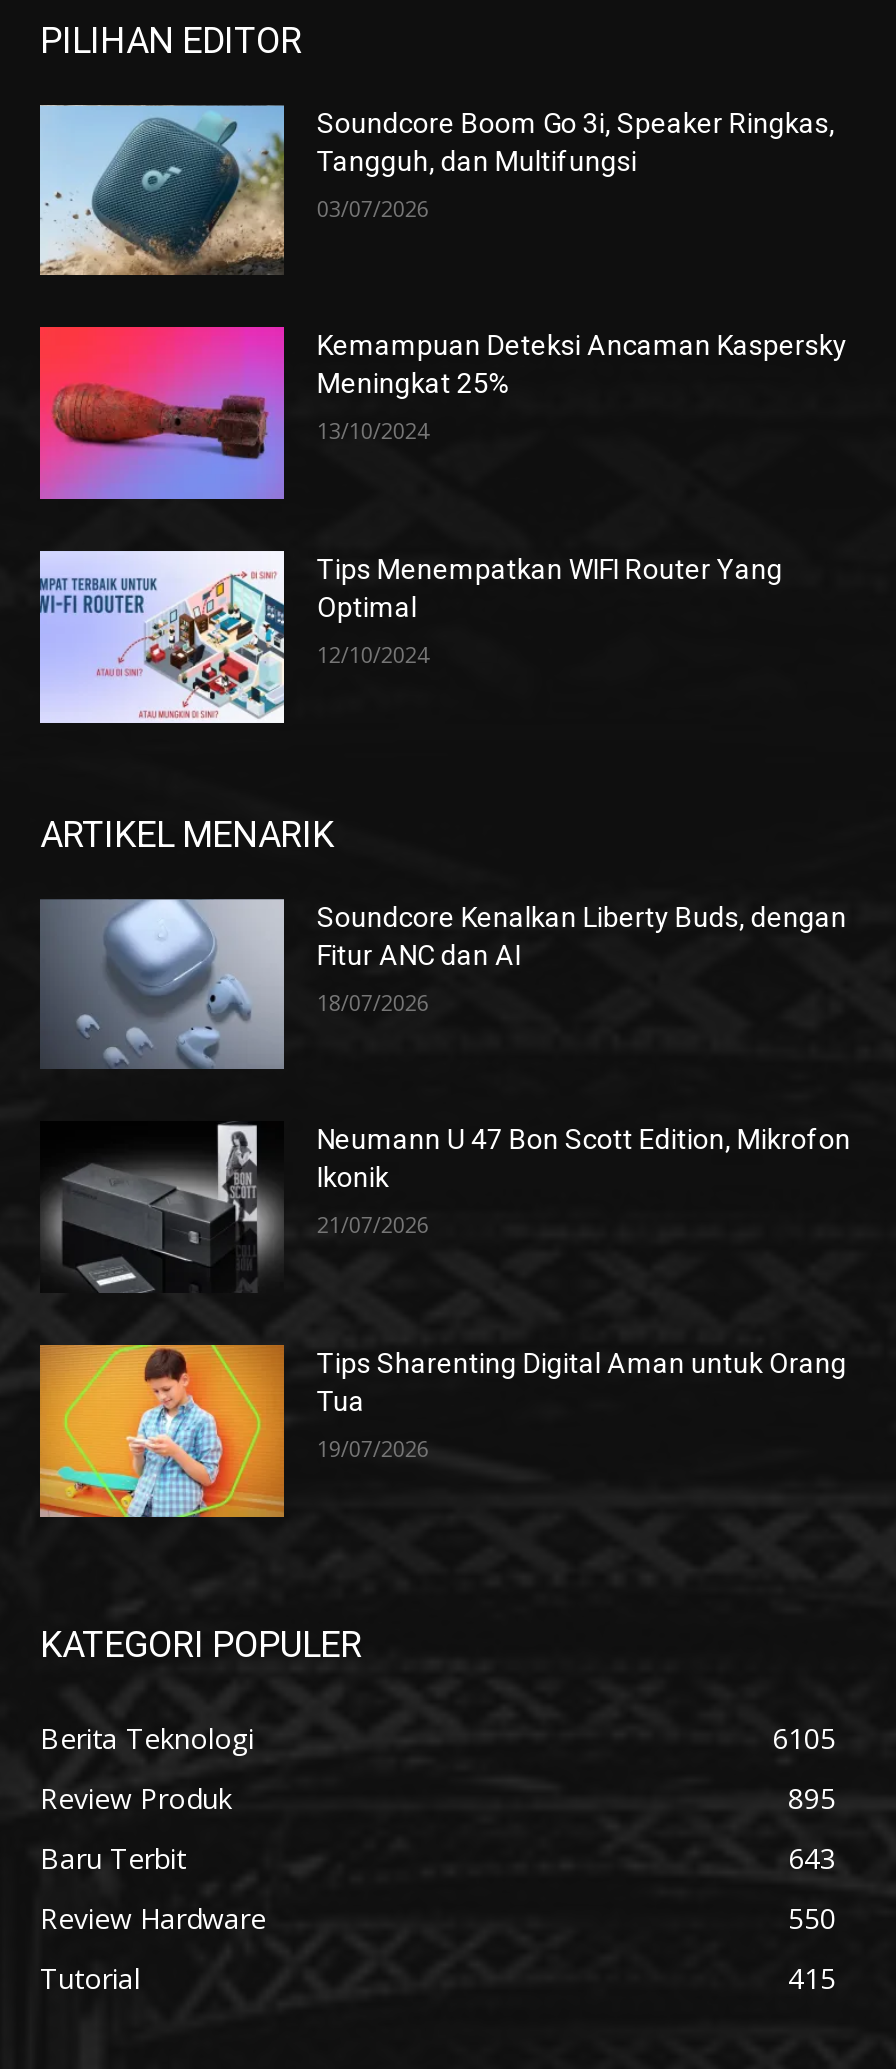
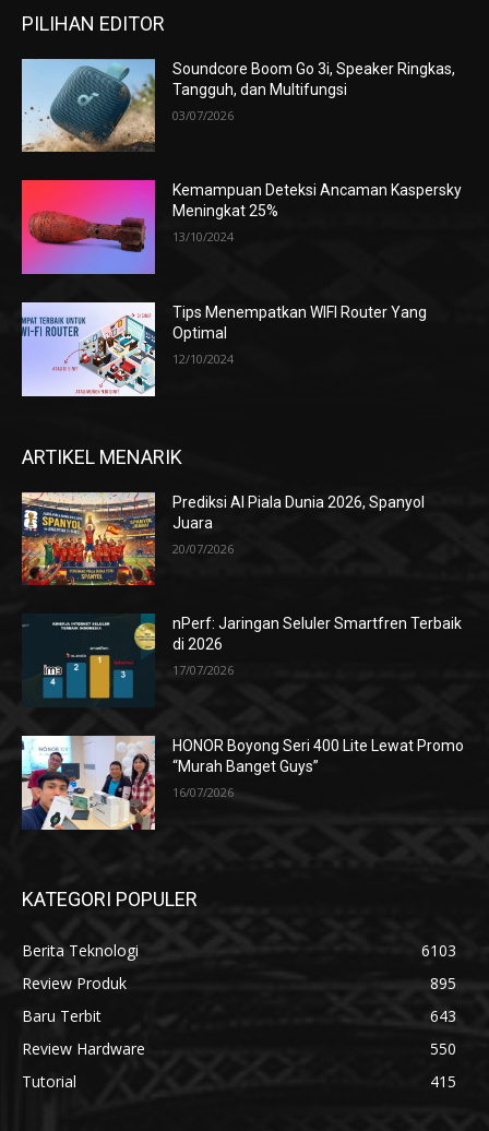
[40,899,847,1071] [image] | Soundcore Kenalkan Liberty Buds, dengan | Fitur ANC dan AI -> [21,491,425,586] [image] | Prediksi AI Piala Dunia 2026, Spanyol | Juara
[317,986,429,1016] 18/07/2026 -> [173,540,234,556] 20/07/2026
[42,1121,851,1293] [image] | Neumann U 47 Bon Scott Edition, Mikrofon | Ikonik -> [22,614,462,706] [image] | nPerf: Jaringan Seluler Smartfren Terbaik | di 2026
[317,1210,429,1240] 21/07/2026 -> [173,662,234,678] 17/07/2026
[38,1343,847,1519] [image] | Tips Sharenting Digital Aman untuk Orang | Tua -> [21,735,464,831] [image] | HONOR Boyong Seri 400 Lite Lewat Promo | “Murah Banget Guys”
[317,1433,429,1463] 19/07/2026 -> [173,784,234,800] 16/07/2026
[772,1718,836,1756] 6105 -> [421,940,456,960] 6103

